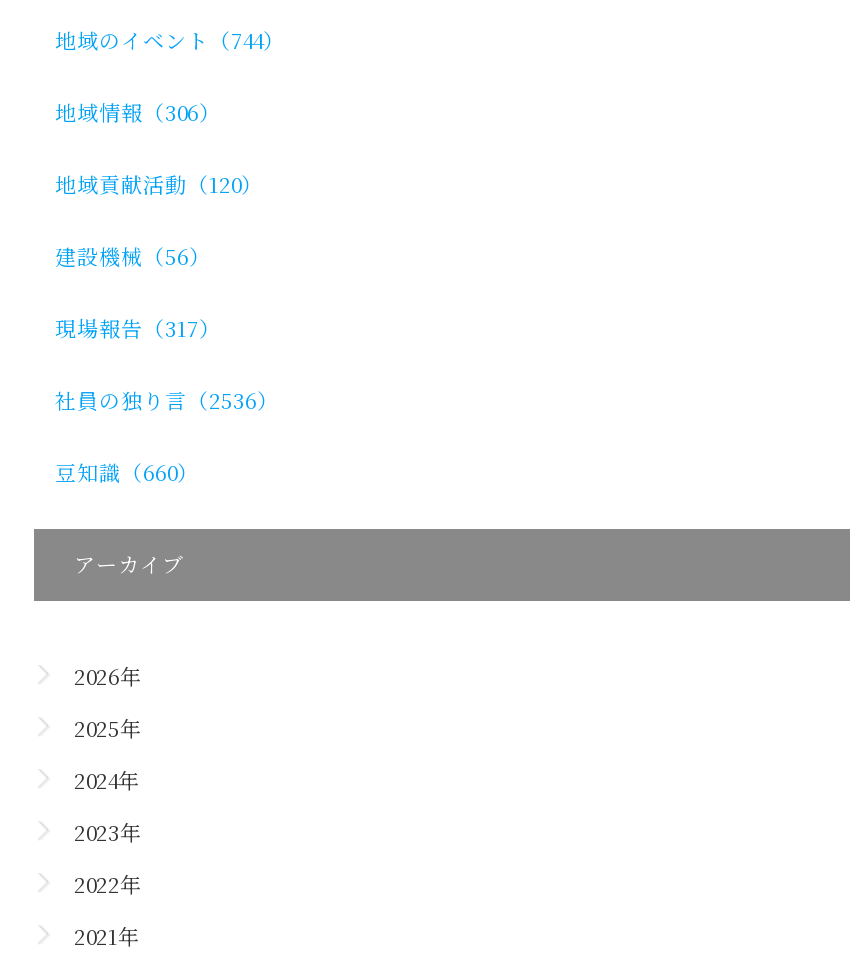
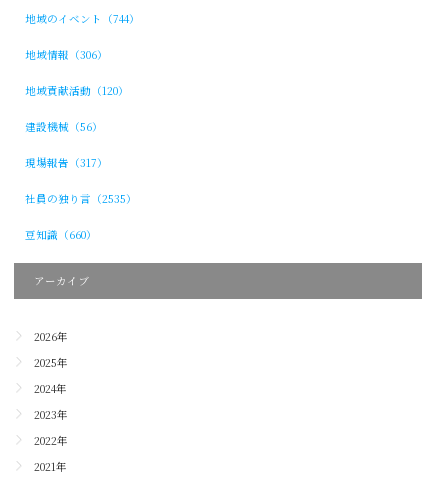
[55,385,279,415] 社員の独り言（2536） -> [24,191,136,206] 社員の独り言（2535）

